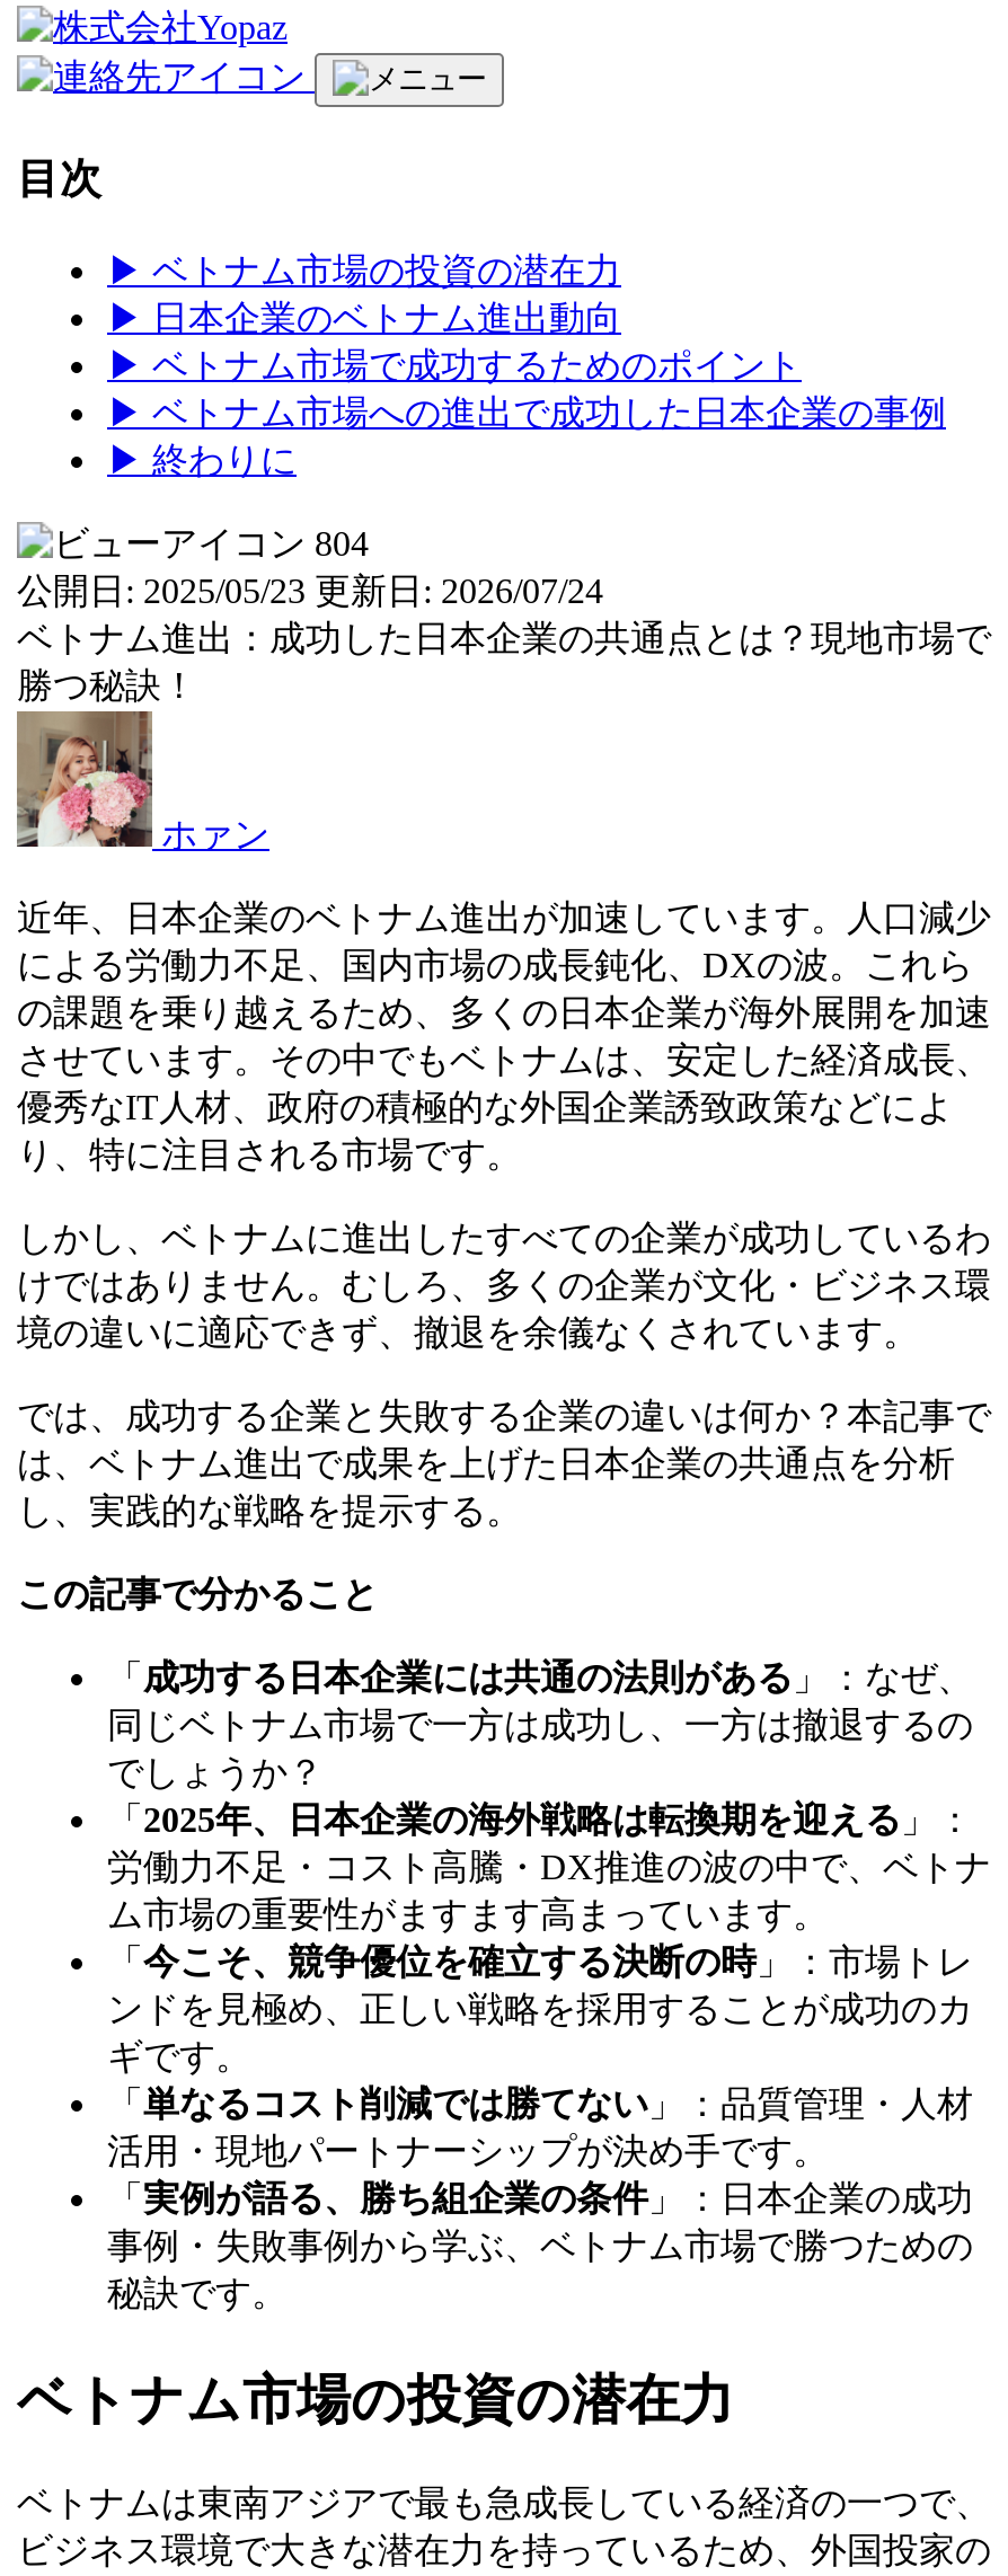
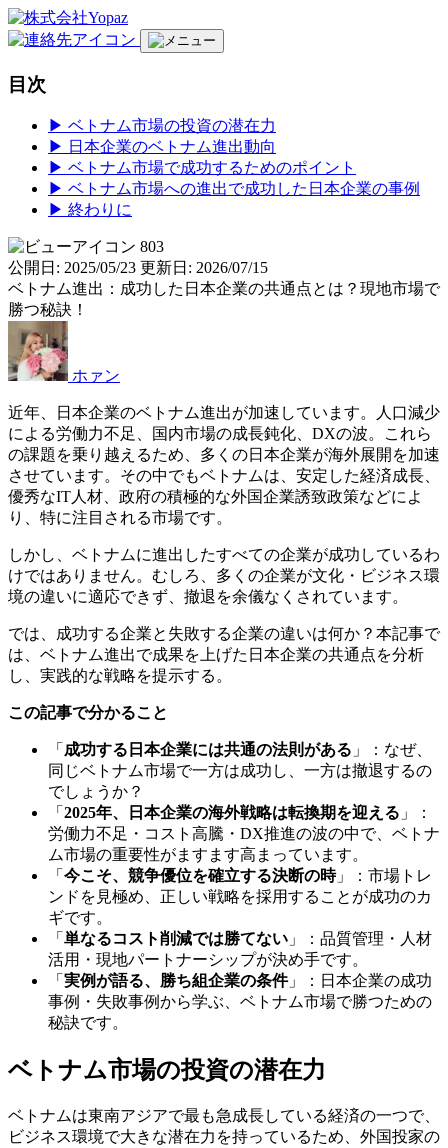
[315,525,369,563] 804 -> [140,238,164,255] 803
[17,572,603,611] 公開日: 2025/05/23 更新日: 2026/07/24 -> [8,259,268,276] 公開日: 2025/05/23 更新日: 2026/07/15

